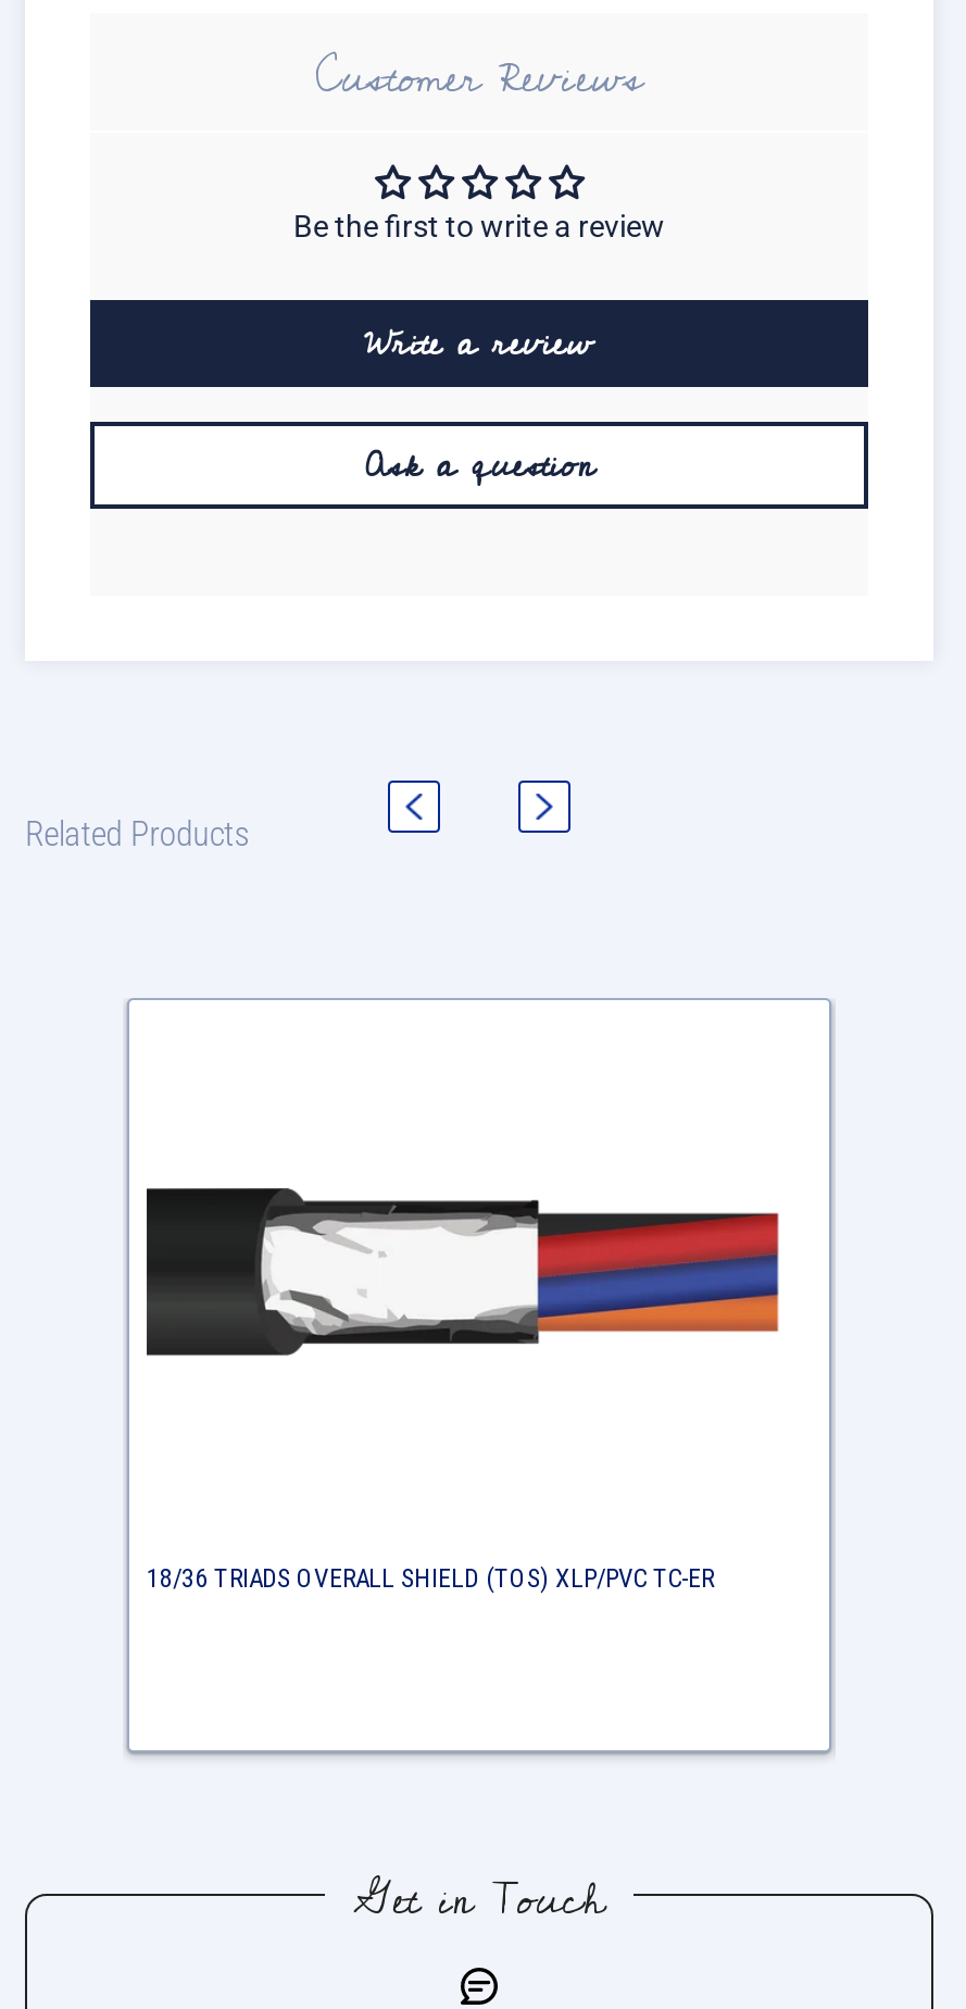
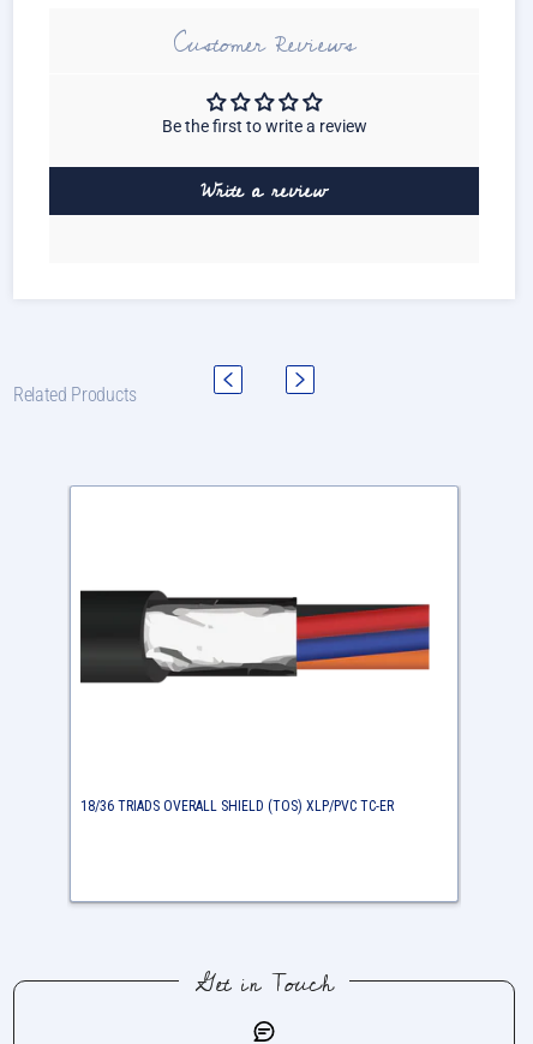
[365,432,593,498] Ask a question -> none

